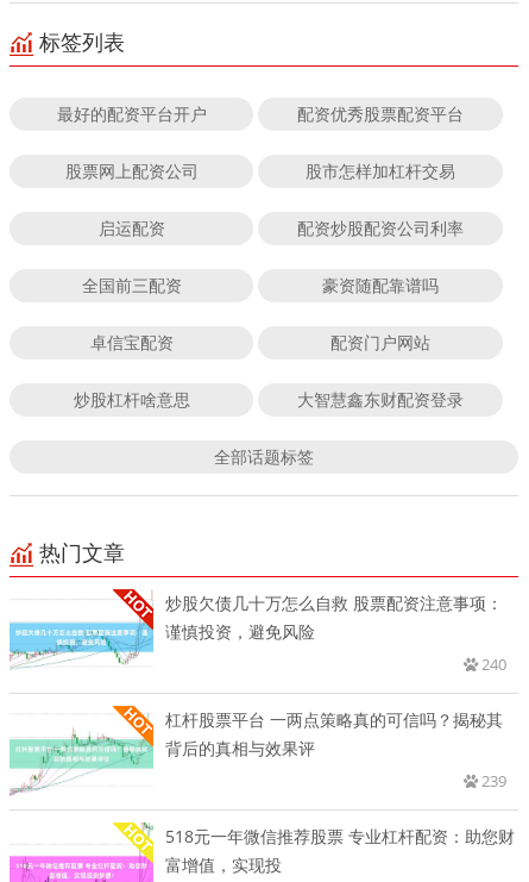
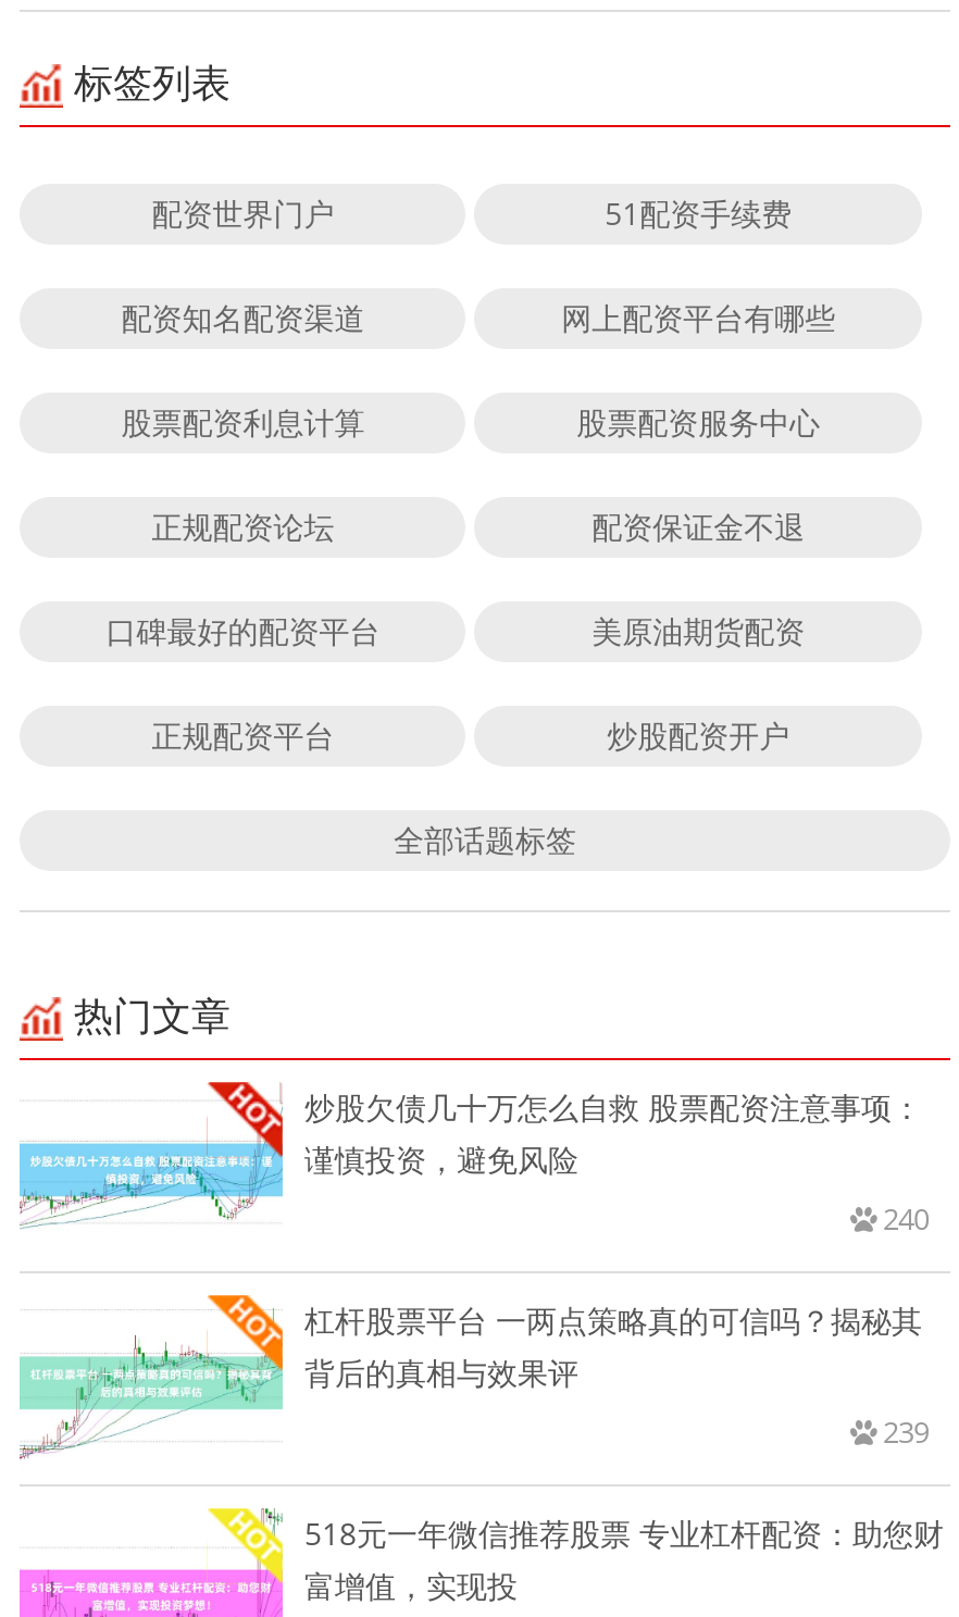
[57,103,464,126] 最好的配资平台开户 | 配资优秀股票配资平台 -> [152,194,792,235] 配资世界门户 | 51配资手续费
[65,160,456,183] 股票网上配资公司 | 股市怎样加杠杆交易 -> [121,298,835,339] 配资知名配资渠道 | 网上配资平台有哪些
[98,217,464,240] 启运配资 | 配资炒股配资公司利率 -> [121,402,820,444] 股票配资利息计算 | 股票配资服务中心
[82,274,439,297] 全国前三配资 | 豪资随配靠谱吗 -> [152,507,805,548] 正规配资论坛 | 配资保证金不退
[90,331,431,354] 卓信宝配资 | 配资门户网站 -> [106,611,805,652] 口碑最好的配资平台 | 美原油期货配资
[73,389,464,411] 炒股杠杆啥意思 | 大智慧鑫东财配资登录 -> [152,716,790,757] 正规配资平台 | 炒股配资开户

